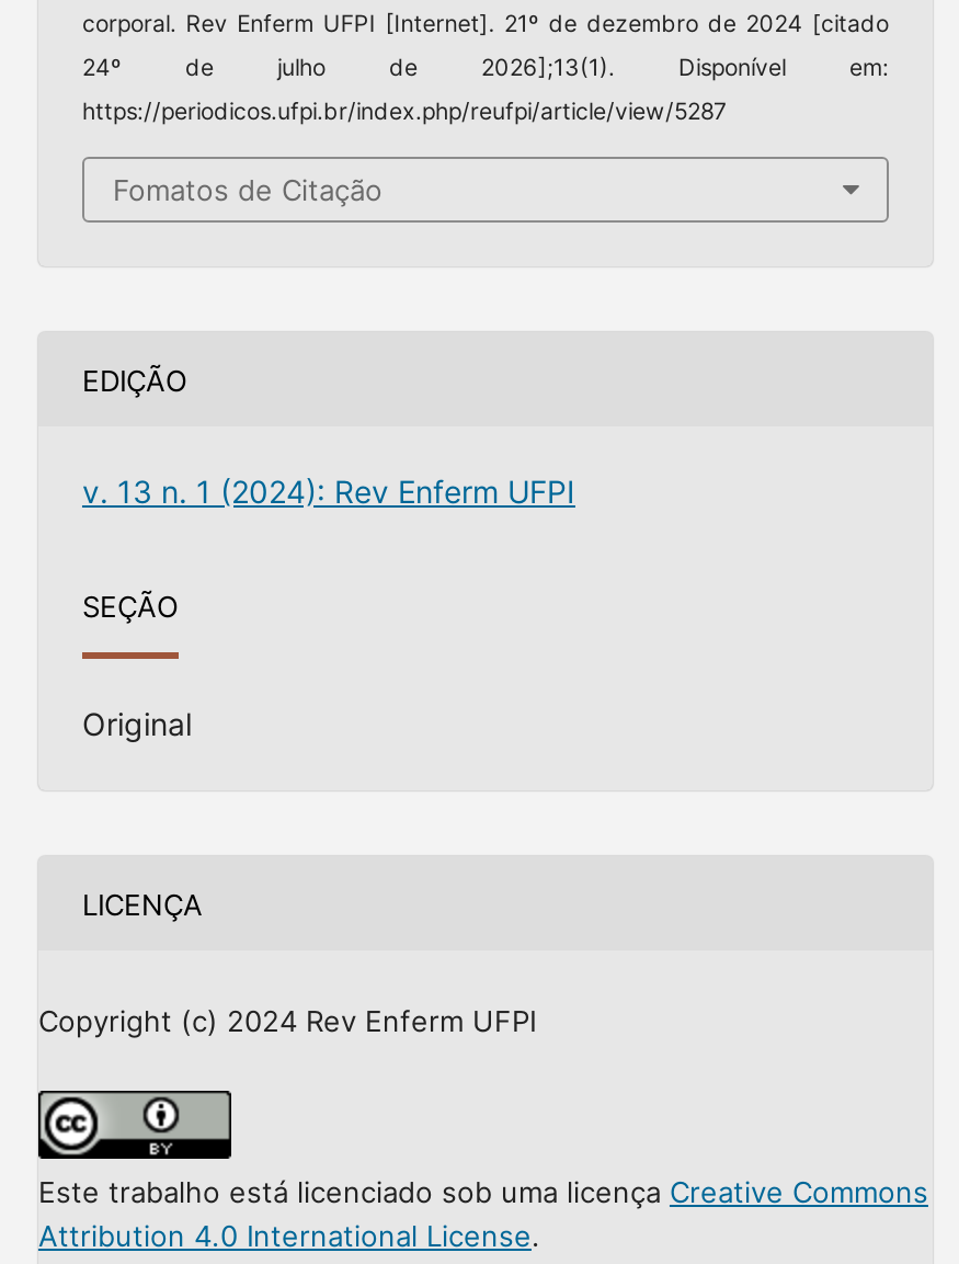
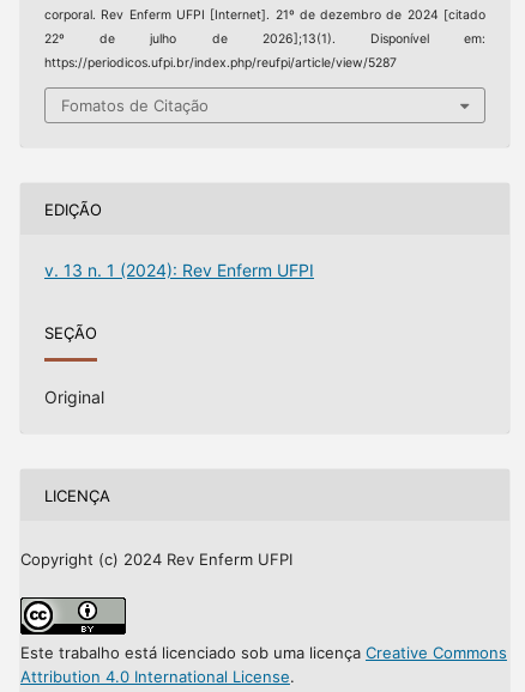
[82,53,889,82] 24º de julho de 2026];13(1). Disponível em: -> [44,31,485,46] 22º de julho de 2026];13(1). Disponível em:

